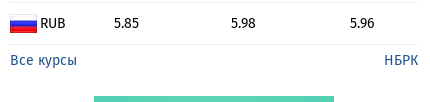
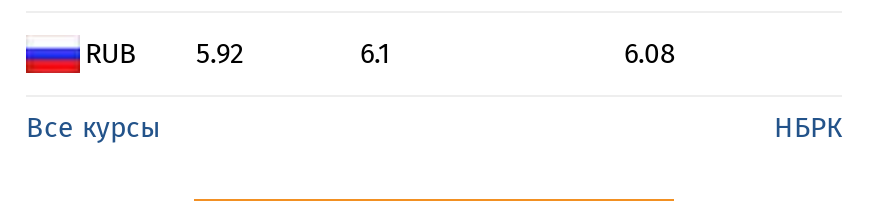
[113,15,138,32] 5.85 -> [196,37,244,71] 5.92
[230,15,255,32] 5.98 -> [360,37,390,71] 6.1
[349,15,373,32] 5.96 -> [624,37,676,71] 6.08

